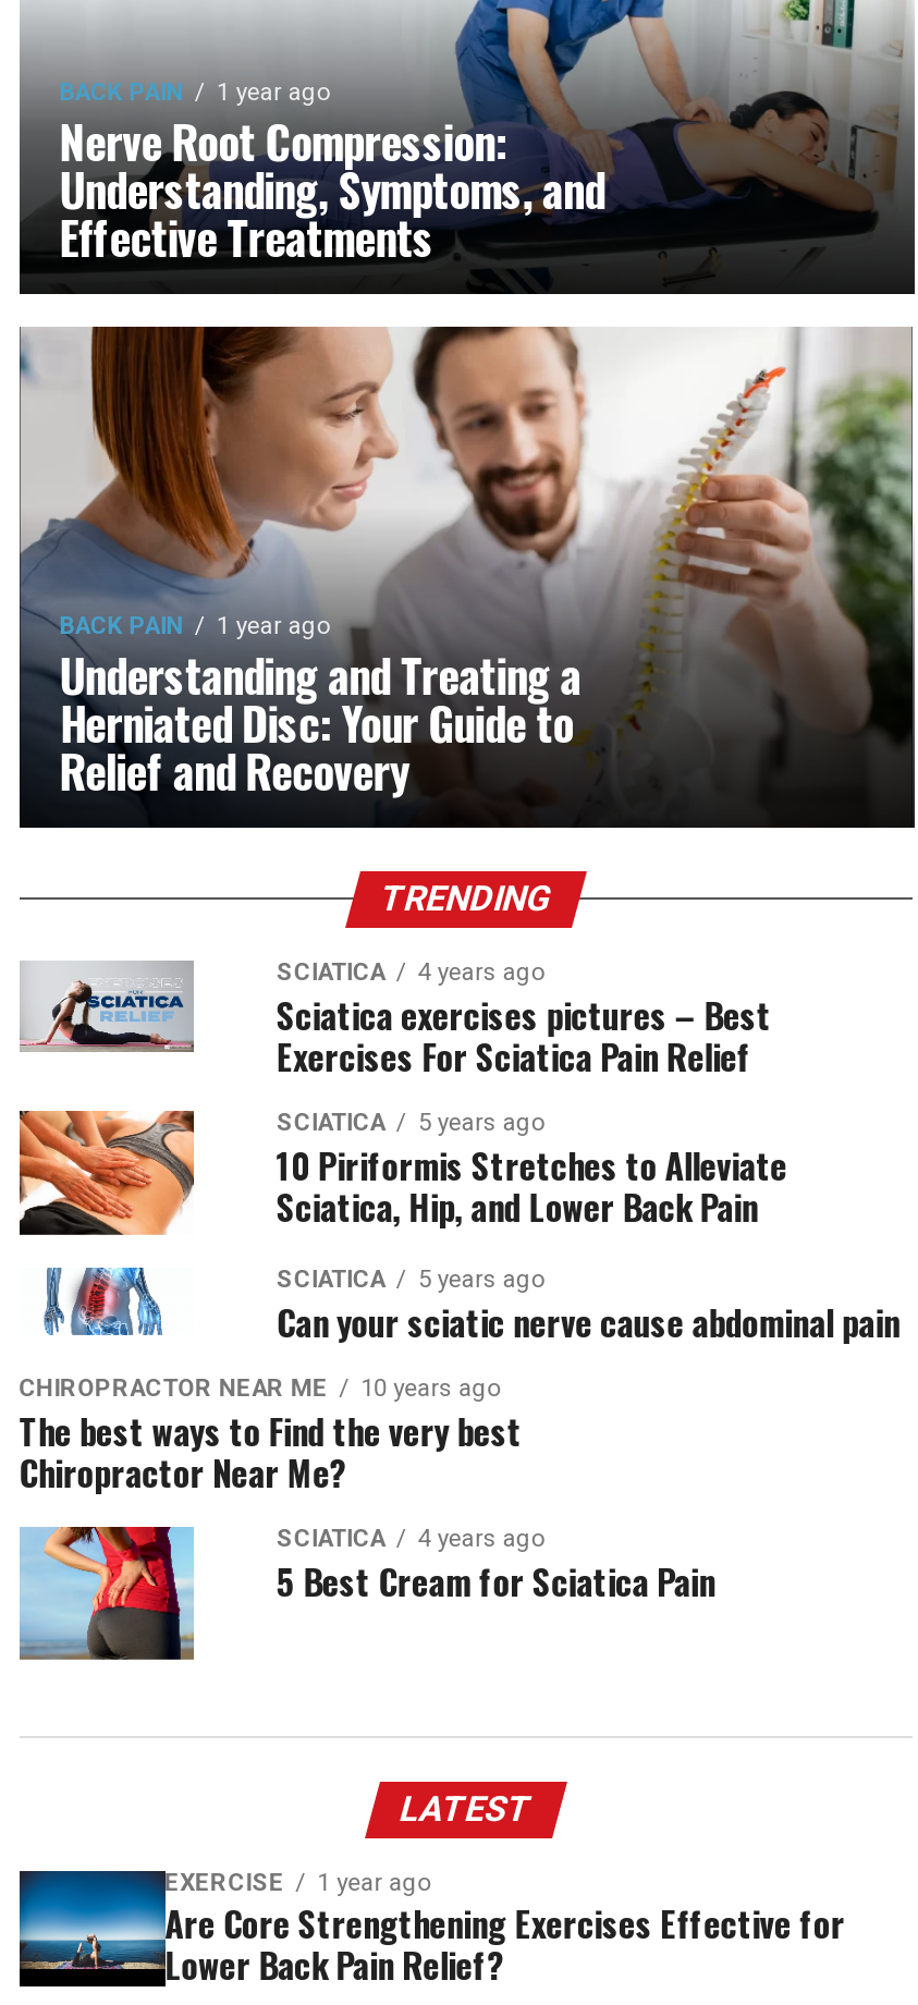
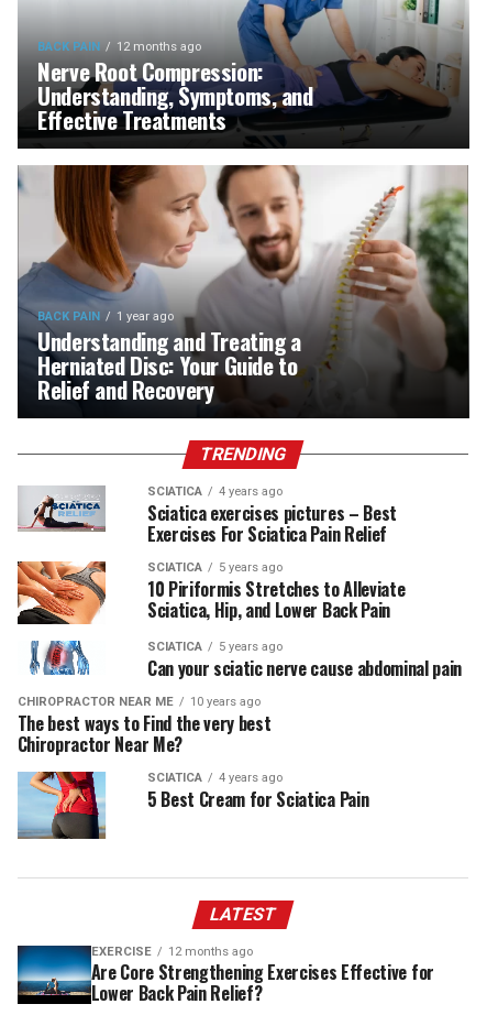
[216,78,330,107] 1 year ago -> [117,40,202,54] 12 months ago
[165,1870,430,1898] EXERCISE 1 year ago -> [91,945,252,959] EXERCISE 12 months ago

